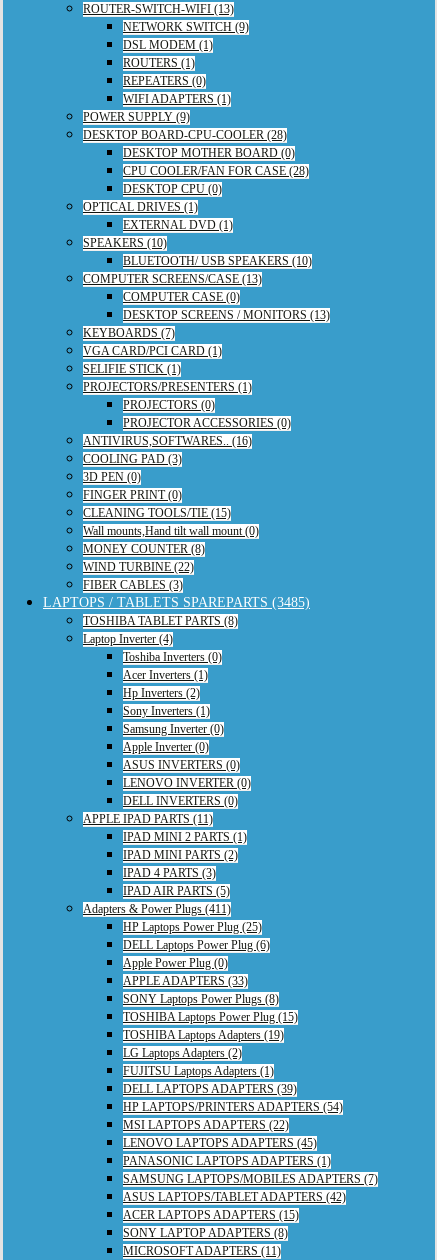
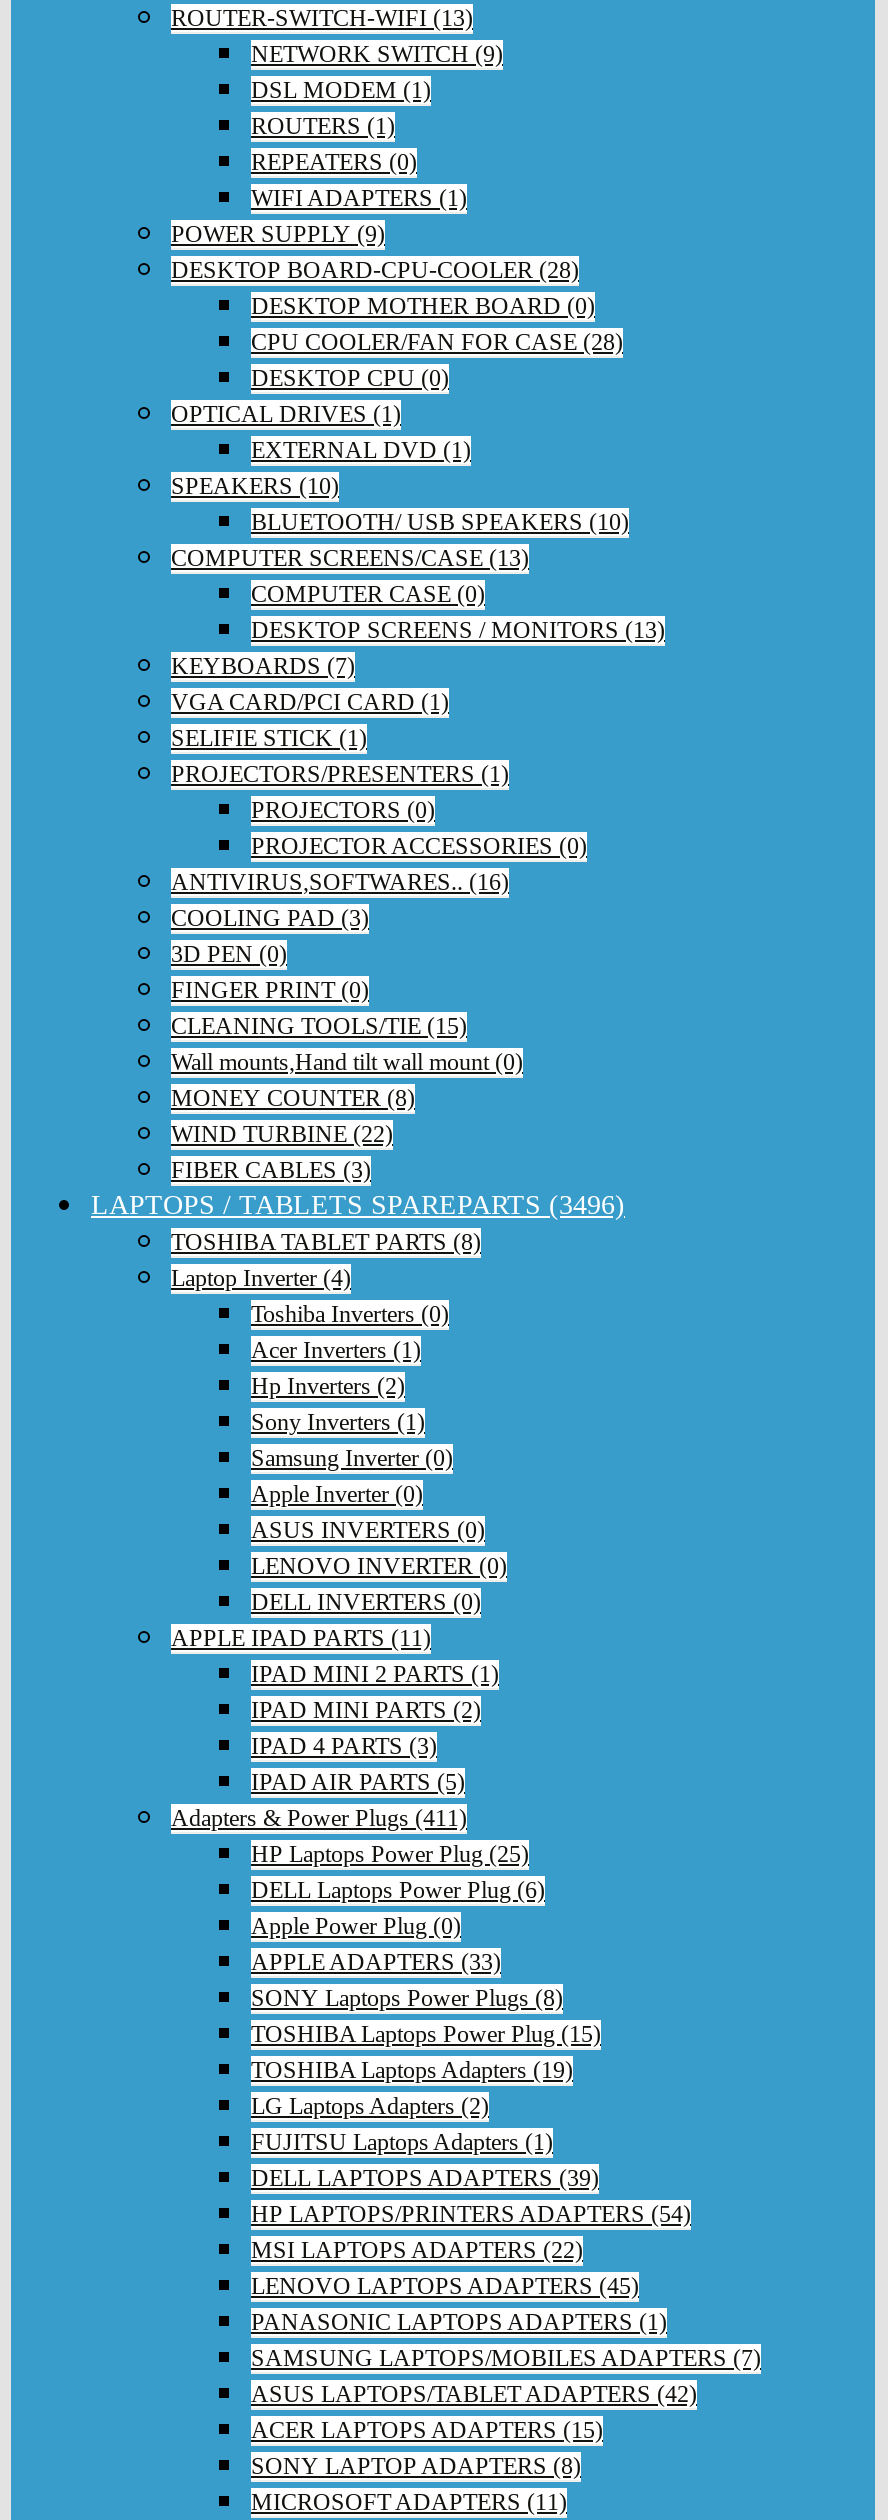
[43,595,310,610] LAPTOPS / TABLETS SPAREPARTS (3485) -> [91,1190,625,1220] LAPTOPS / TABLETS SPAREPARTS (3496)

